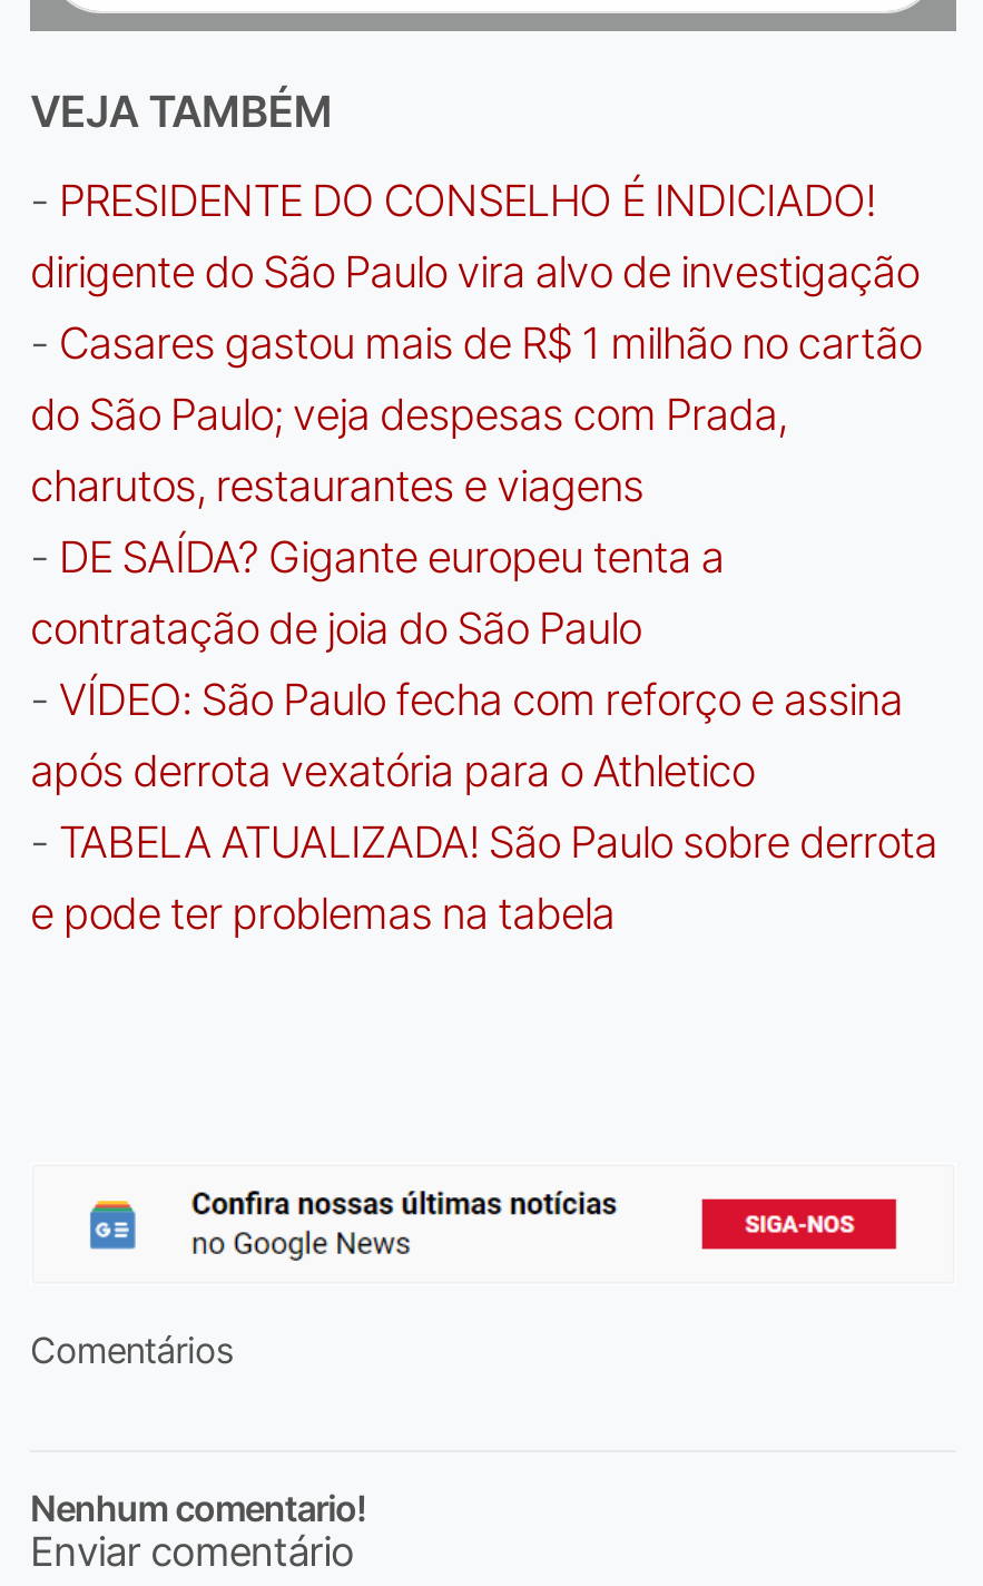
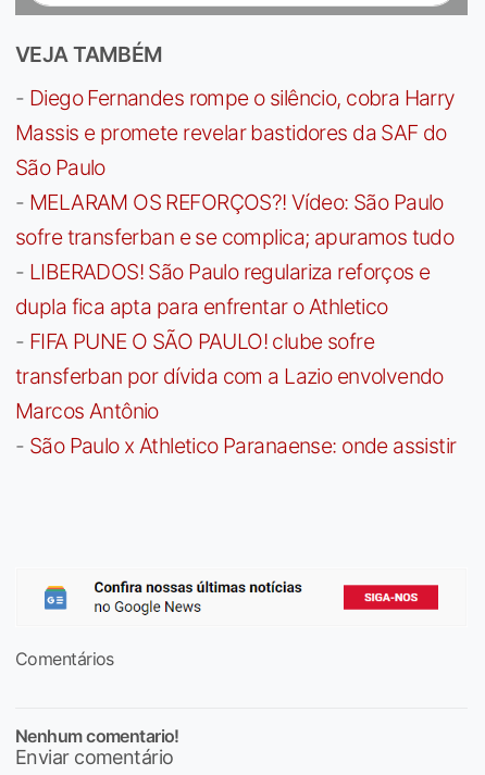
[30,173,937,939] - PRESIDENTE DO CONSELHO É INDICIADO! | dirigente do São Paulo vira alvo de investigação | - Casares gastou mais de R$ 1 milhão no cartão | do São Paulo; veja despesas com Prada, | charutos, restaurantes e viagens | - DE SAÍDA? Gigante europeu tenta a | contratação de joia do São Paulo | - VÍDEO: São Paulo fecha com reforço e assina | após derrota vexatória para o Athletico | - TABELA ATUALIZADA! São Paulo sobre derrota | e pode ter problemas na tabela -> [15,84,456,458] - Diego Fernandes rompe o silêncio, cobra Harry | Massis e promete revelar bastidores da SAF do | São Paulo | - MELARAM OS REFORÇOS?! Vídeo: São Paulo | sofre transferban e se complica; apuramos tudo | - LIBERADOS! São Paulo regulariza reforços e | dupla fica apta para enfrentar o Athletico | - FIFA PUNE O SÃO PAULO! clube sofre | transferban por dívida com a Lazio envolvendo | Marcos Antônio | - São Paulo x Athletico Paranaense: onde assistir

